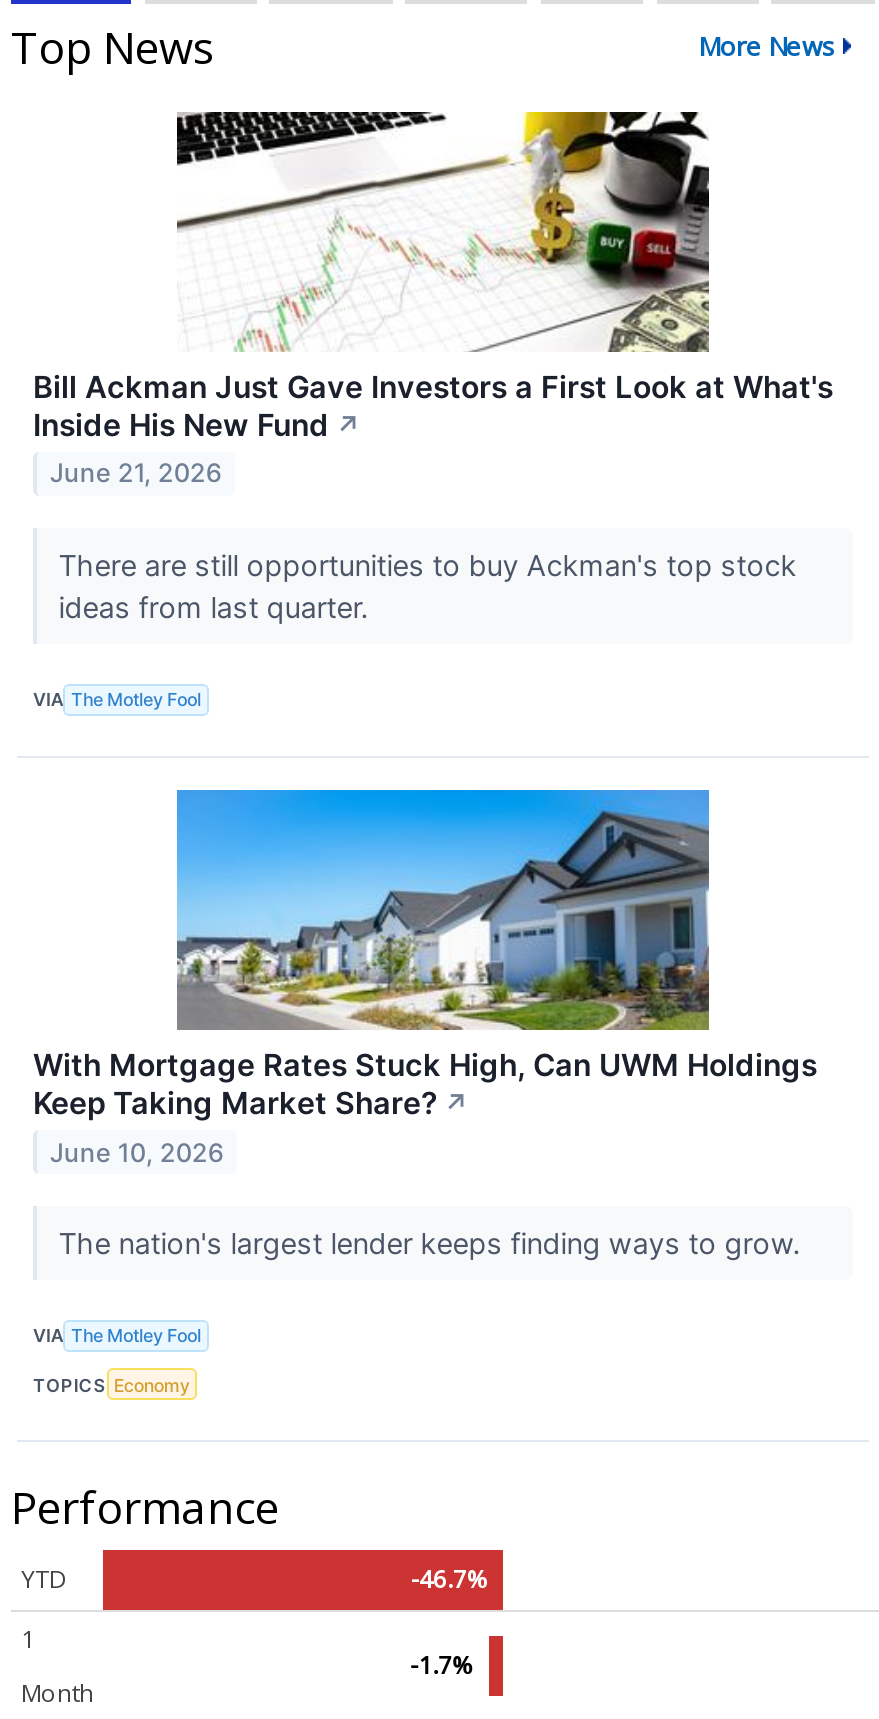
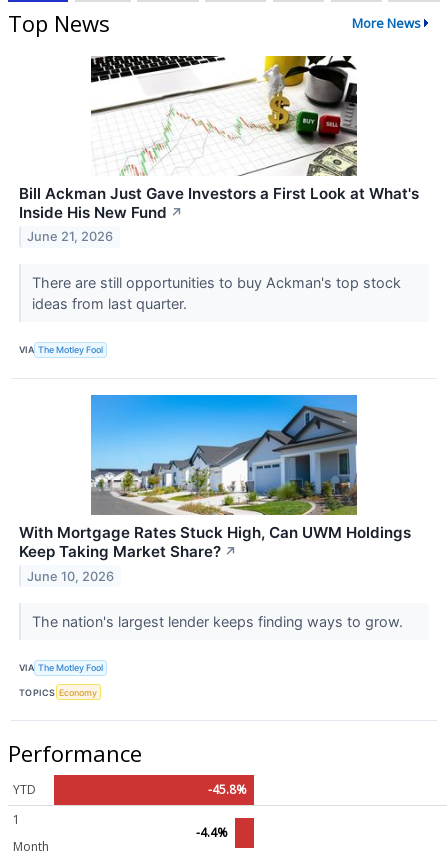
[411,1562,489,1596] -46.7% -> [208,781,247,798] -45.8%
[410,1648,474,1682] -1.7% -> [196,824,228,841] -4.4%

